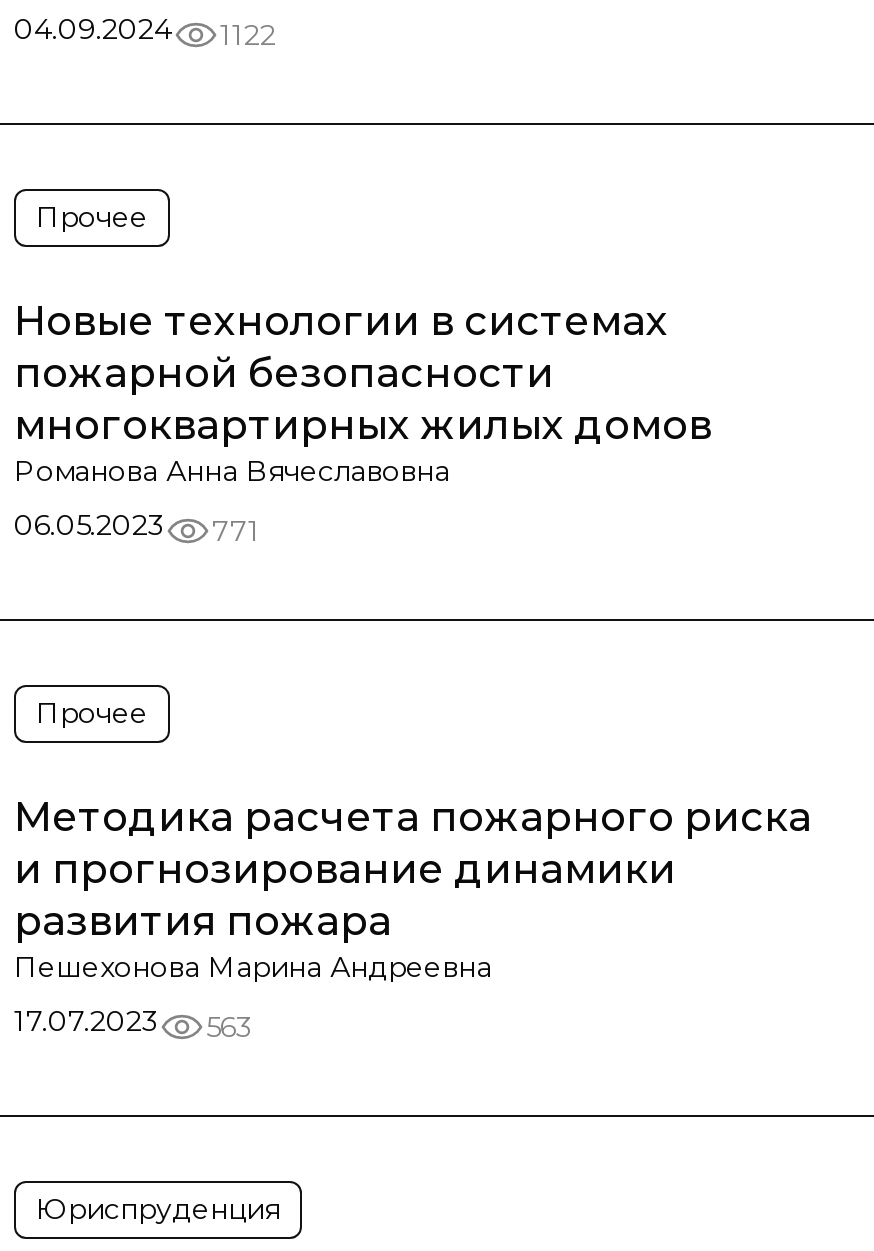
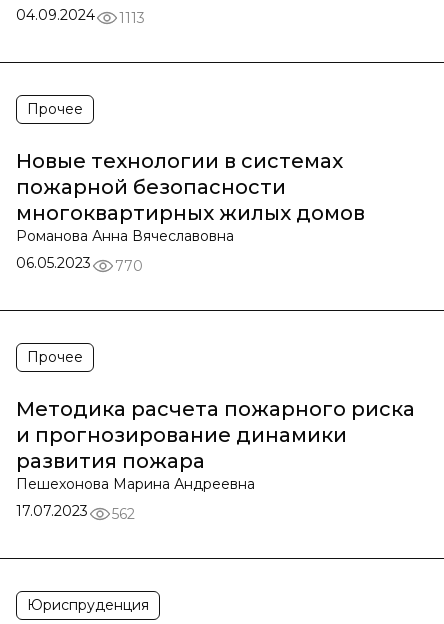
[14,11,276,52] 04.09.2024 1122 -> [16,6,145,26] 04.09.2024 1113
[14,507,260,548] 06.05.2023 771 -> [16,254,143,274] 06.05.2023 770
[14,1003,252,1044] 17.07.2023 563 -> [16,502,135,522] 17.07.2023 562

